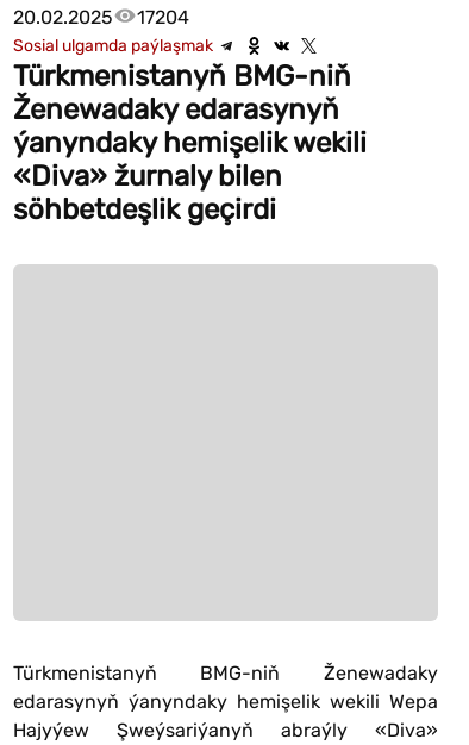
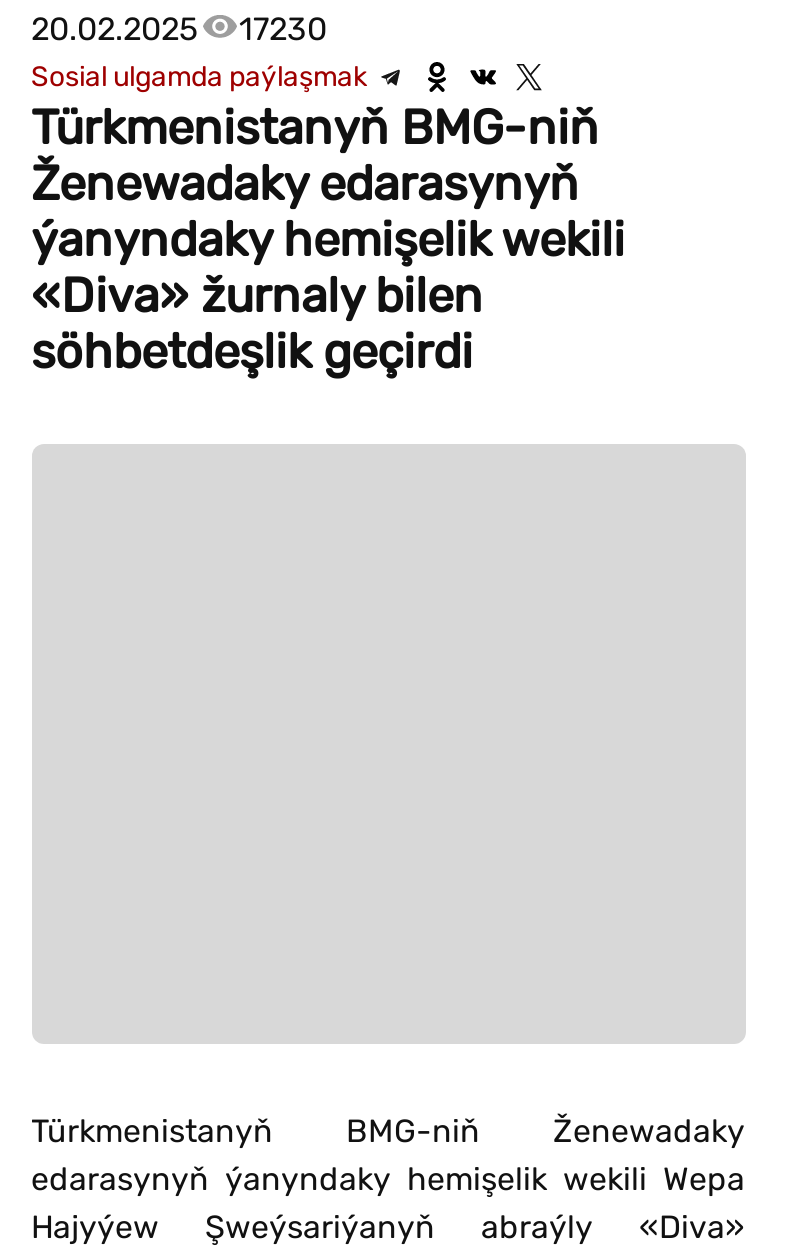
[12,6,189,29] 20.02.2025 17204 -> [31,10,327,48] 20.02.2025 17230

